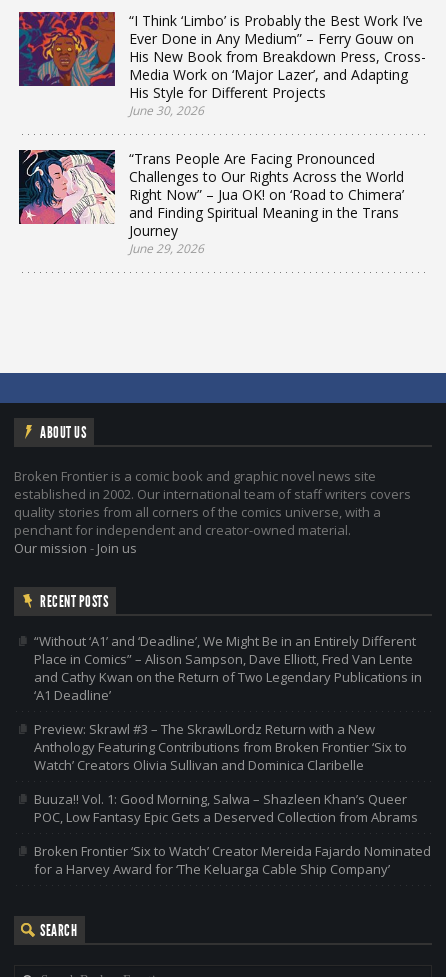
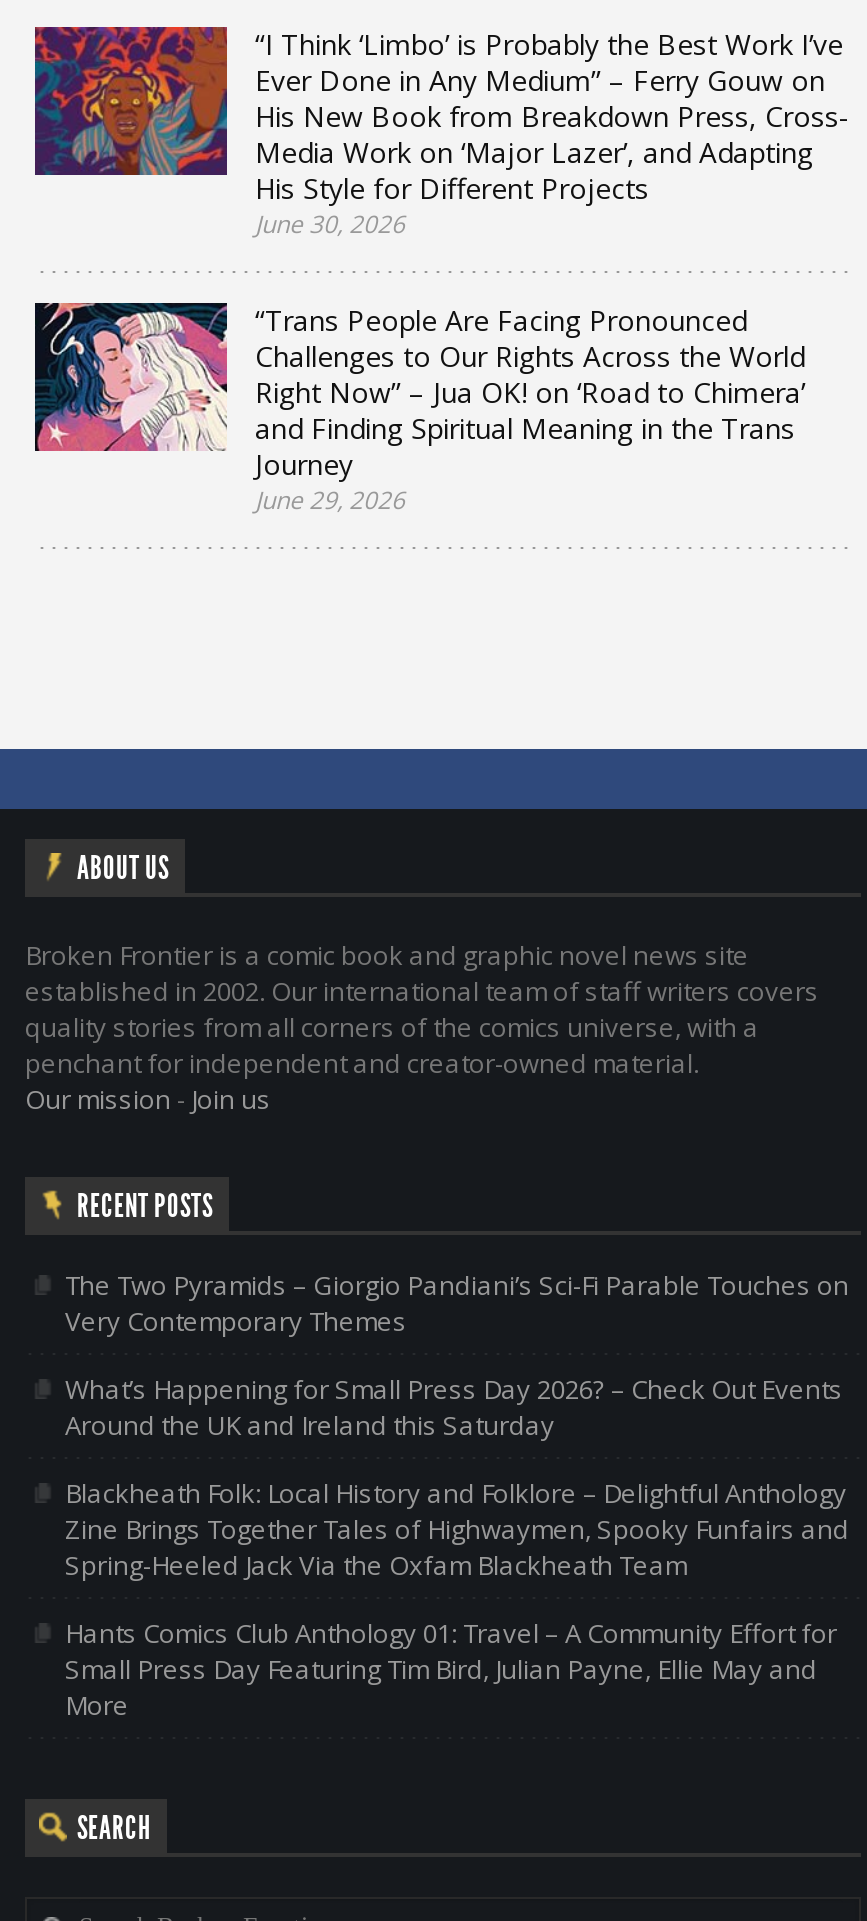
[34,632,422,704] “Without ‘A1’ and ‘Deadline’, We Might Be in an Entirely Different | Place in Comics” – Alison Sampson, Dave Elliott, Fred Van Lente | and Cathy Kwan on the Return of Two Legendary Publications in | ‘A1 Deadline’ -> [65,1267,849,1339] The Two Pyramids – Giorgio Pandiani’s Sci-Fi Parable Touches on | Very Contemporary Themes
[34,720,407,774] Preview: Skrawl #3 – The SkrawlLordz Return with a New | Anthology Featuring Contributions from Broken Frontier ‘Six to | Watch’ Creators Olivia Sullivan and Dominica Claribelle -> [65,1371,843,1443] What’s Happening for Small Press Day 2026? – Check Out Events | Around the UK and Ireland this Saturday
[34,790,418,826] Buuza!! Vol. 1: Good Morning, Salwa – Shazleen Khan’s Queer | POC, Low Fantasy Epic Gets a Deserved Collection from Abrams -> [65,1475,849,1583] Blackheath Folk: Local History and Folklore – Delightful Anthology | Zine Brings Together Tales of Highwaymen, Spooky Funfairs and | Spring-Heeled Jack Via the Oxfam Blackheath Team
[34,842,431,878] Broken Frontier ‘Six to Watch’ Creator Mereida Fajardo Nominated | for a Harvey Award for ‘The Keluarga Cable Ship Company’ -> [65,1615,837,1723] Hants Comics Club Anthology 01: Travel – A Community Effort for | Small Press Day Featuring Tim Bird, Julian Payne, Ellie May and | More

